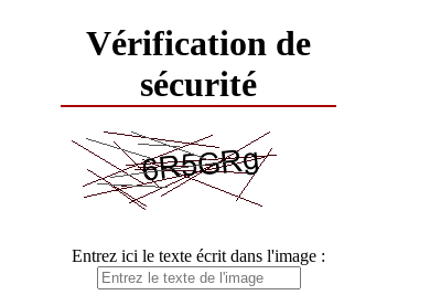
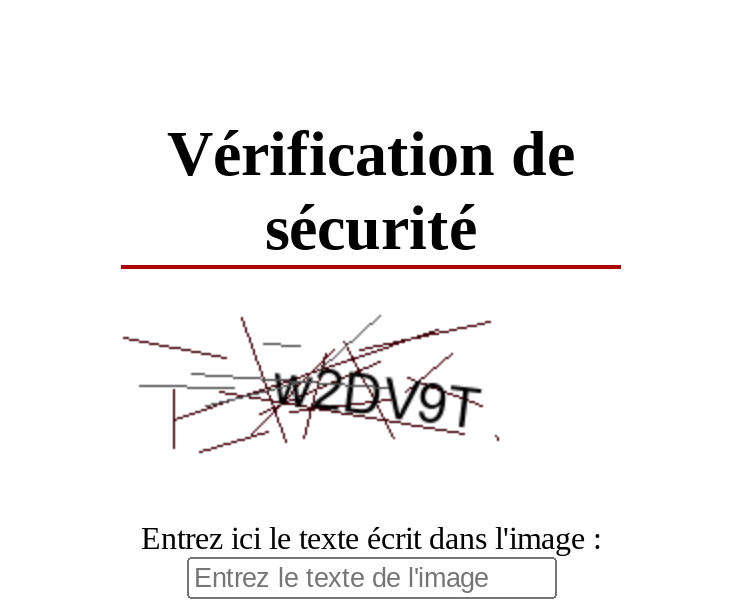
[63,130,278,211] [image] -> [121,313,511,455] [image]

